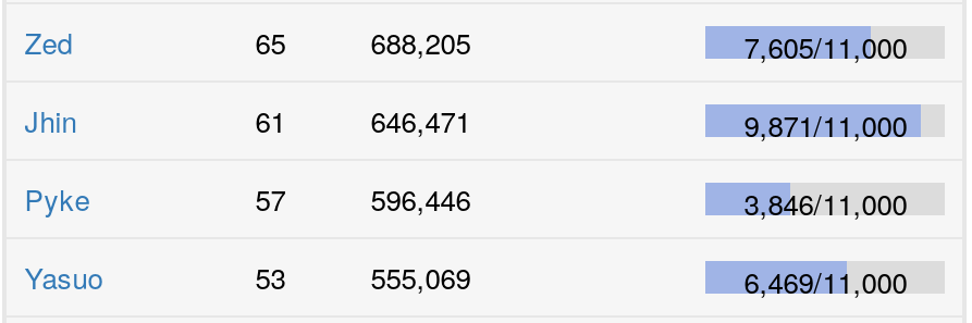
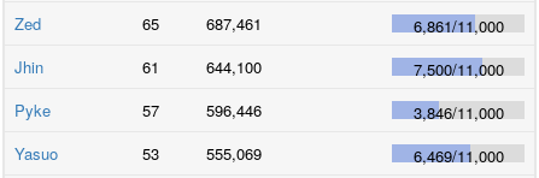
[371,22,471,63] 688,205 -> [206,12,262,35] 687,461
[744,26,907,67] 7,605/11,000 -> [413,14,504,37] 6,861/11,000
[371,100,471,141] 646,471 -> [206,55,262,78] 644,100
[744,104,907,146] 9,871/11,000 -> [413,58,504,80] 7,500/11,000

